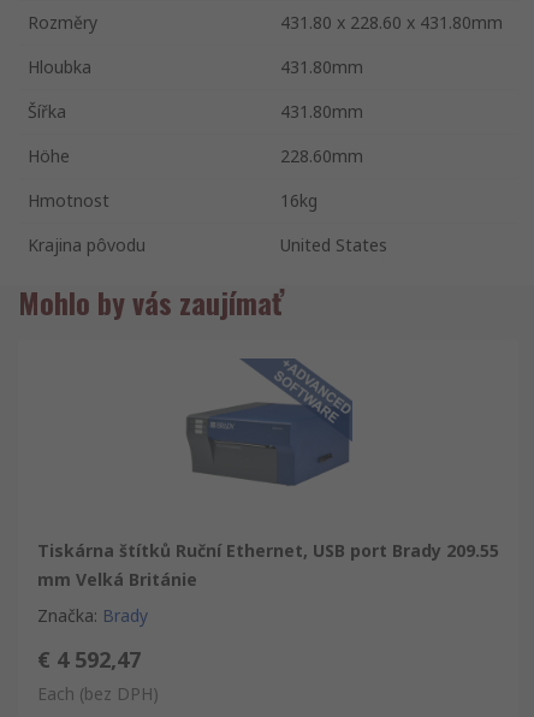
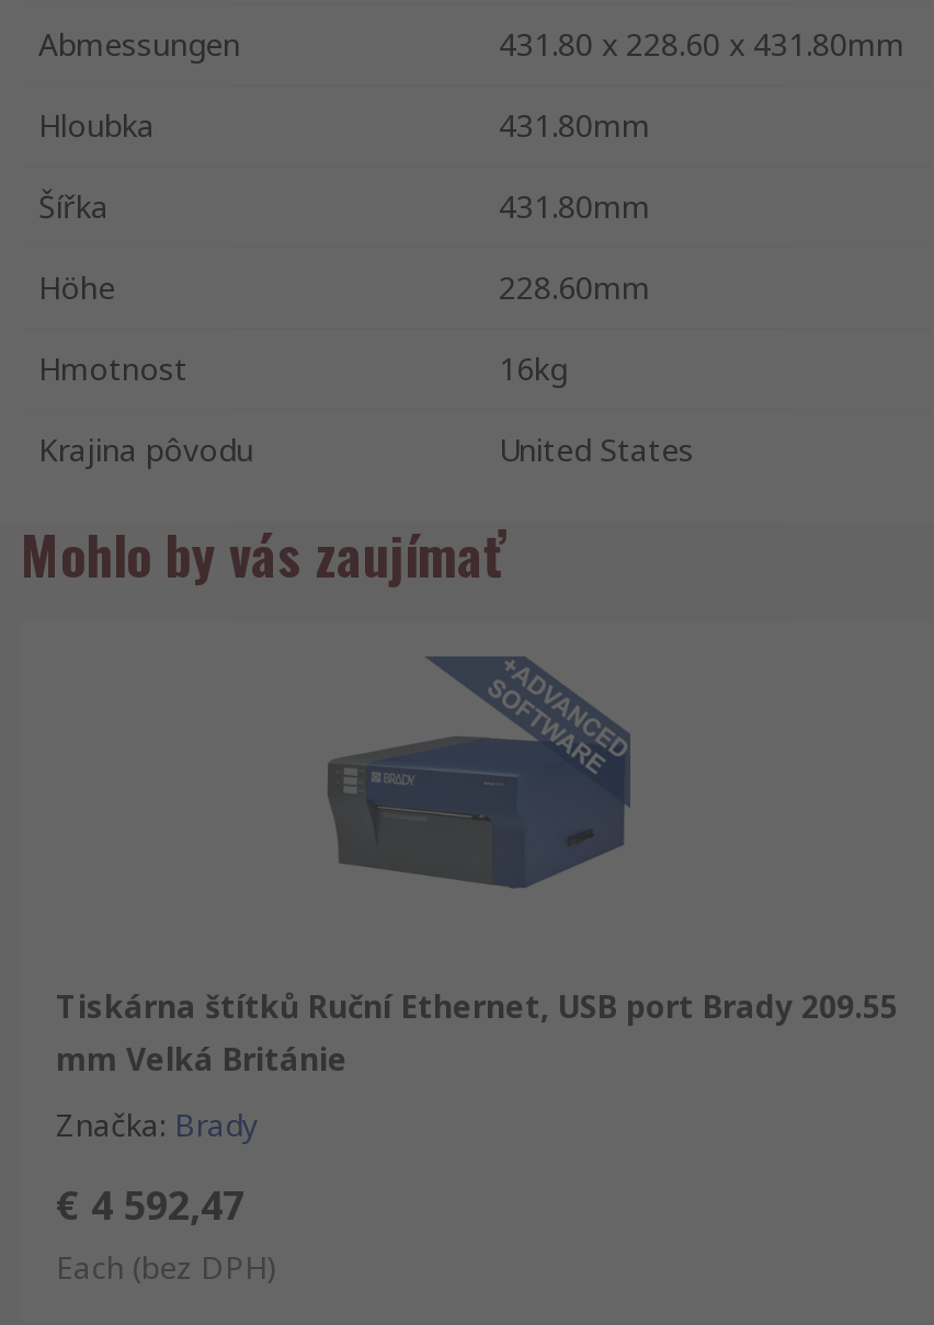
[28,10,97,33] Rozměry -> [38,22,240,64] Abmessungen

